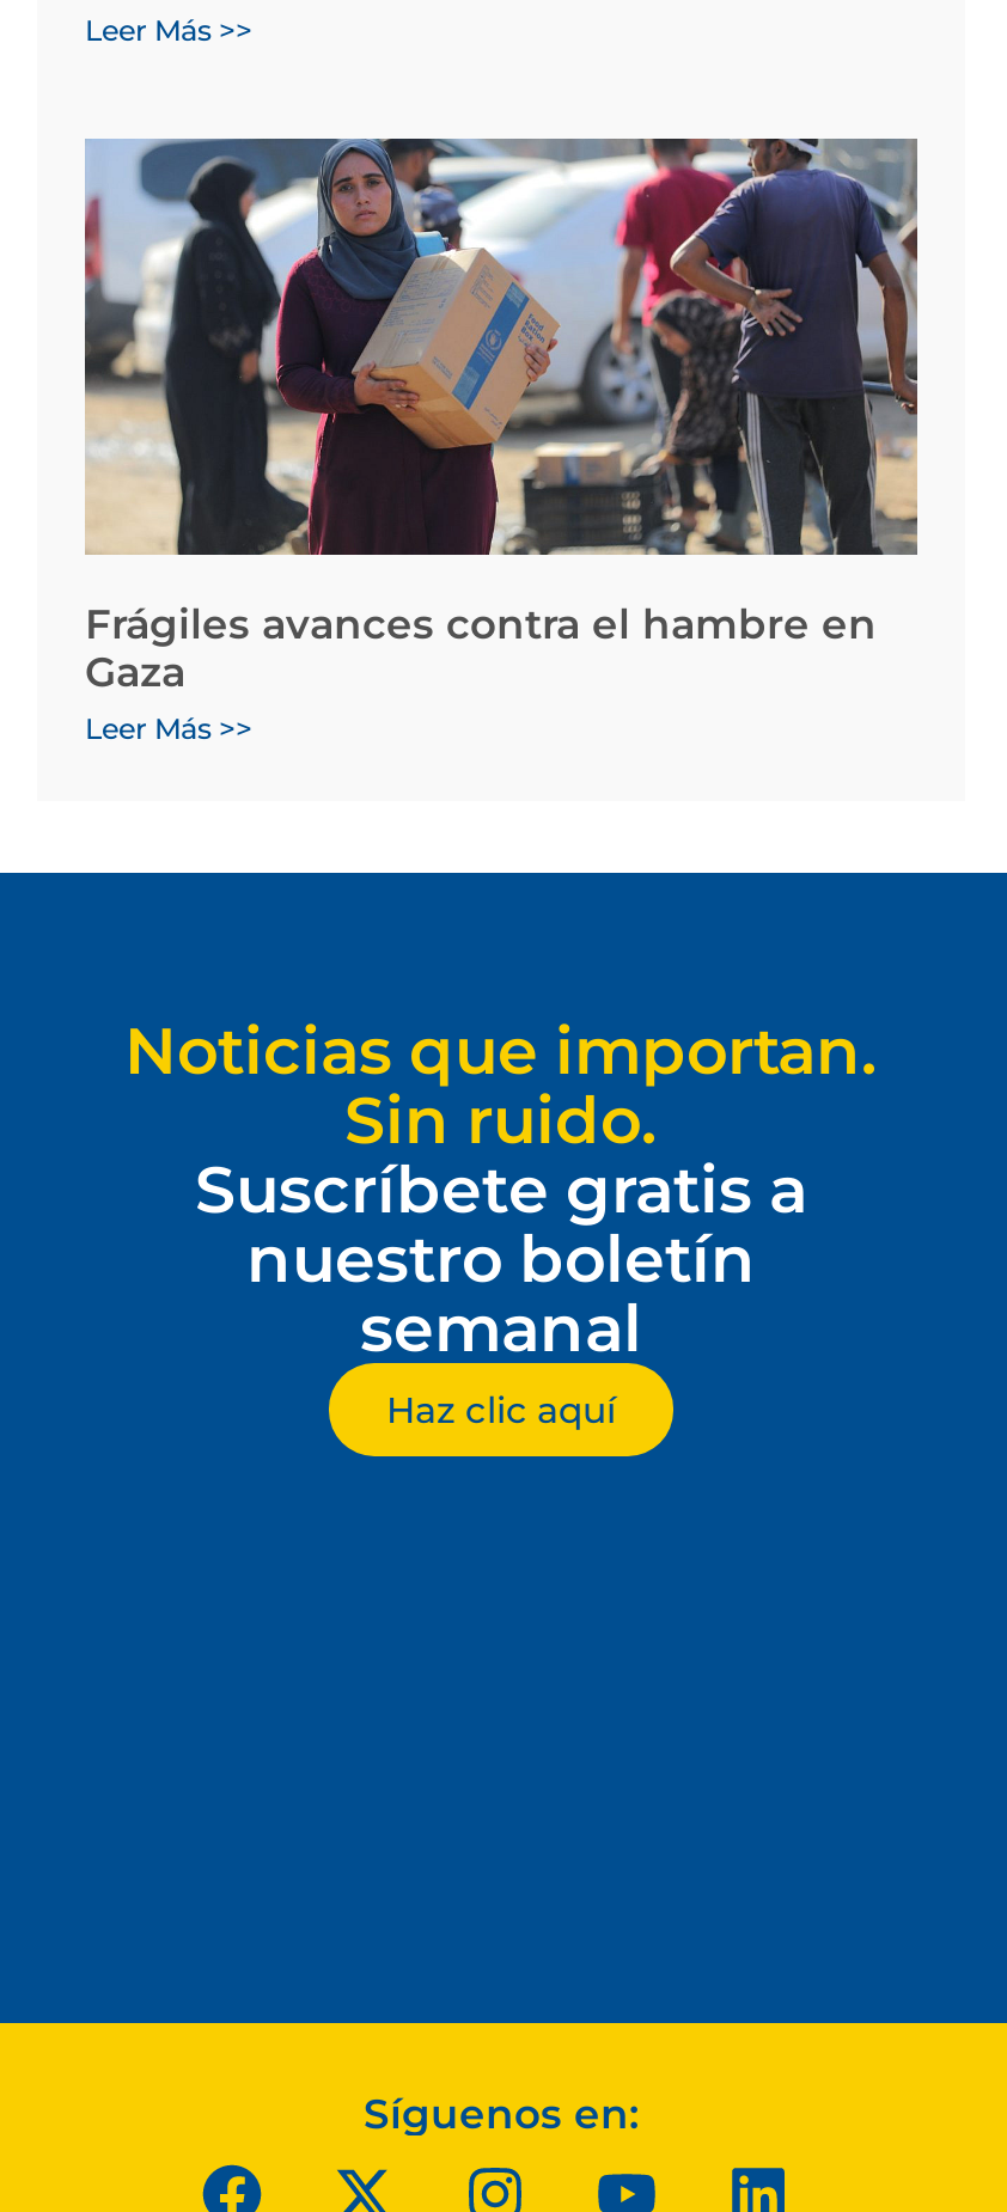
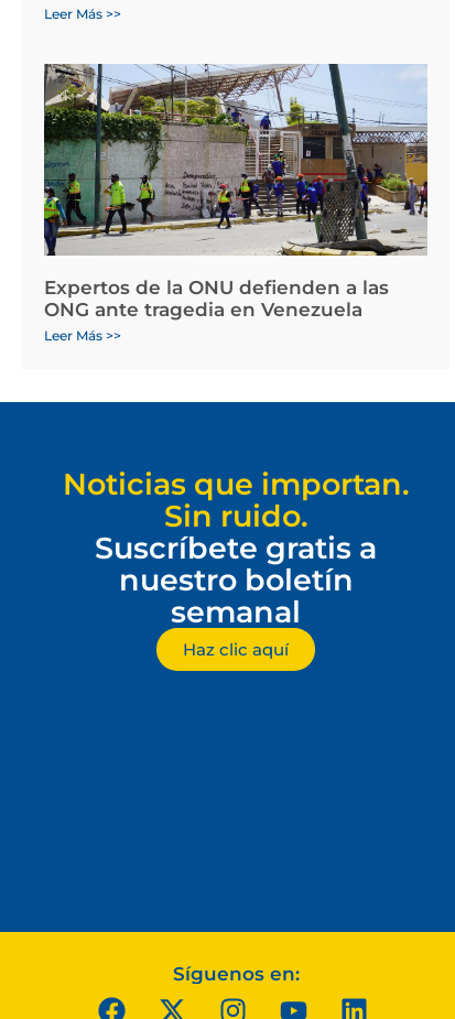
[83,136,920,695] [image] | Frágiles avances contra el hambre en | Gaza -> [43,64,429,320] [image] | Expertos de la ONU defienden a las | ONG ante tragedia en Venezuela

